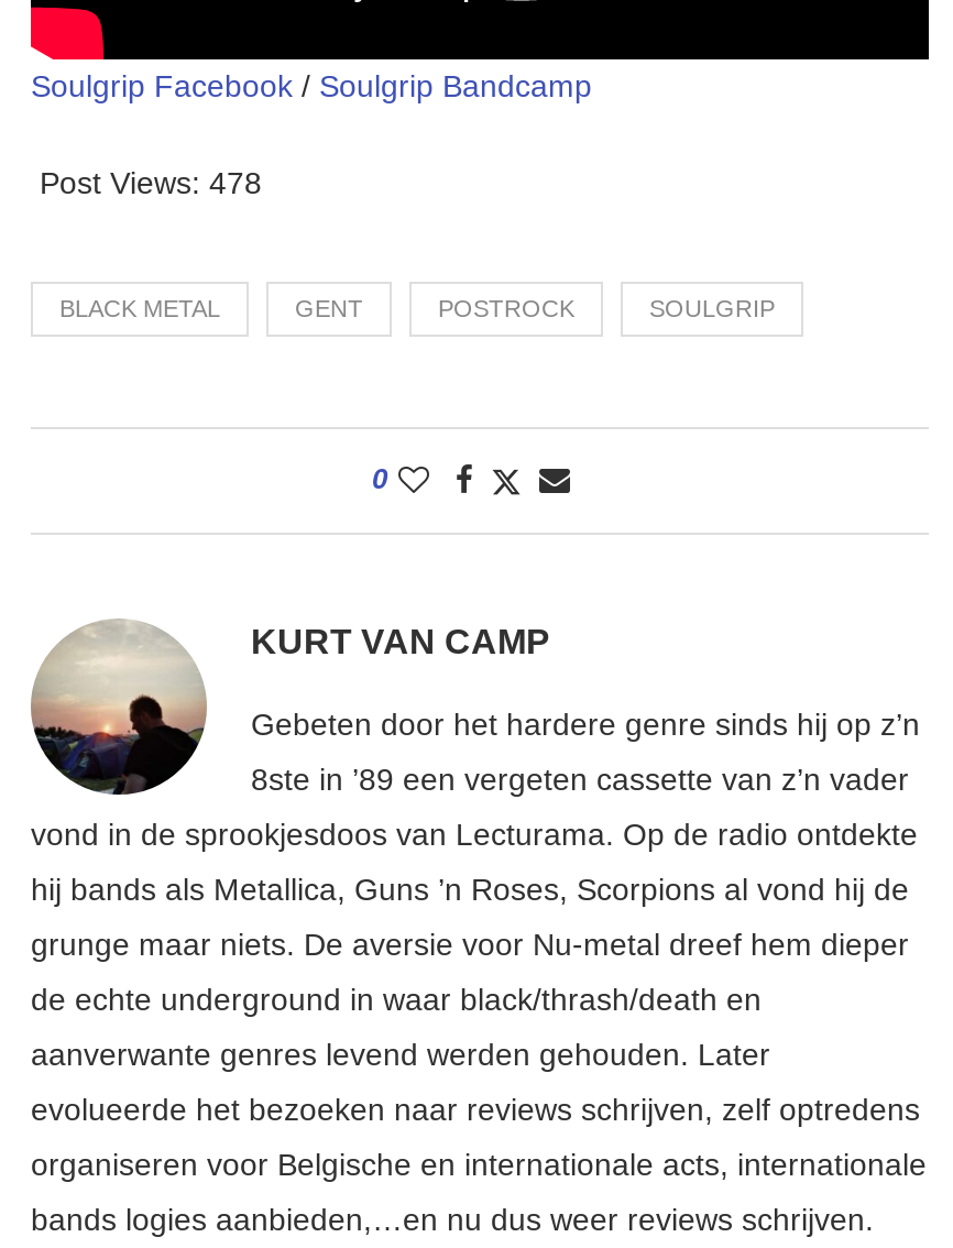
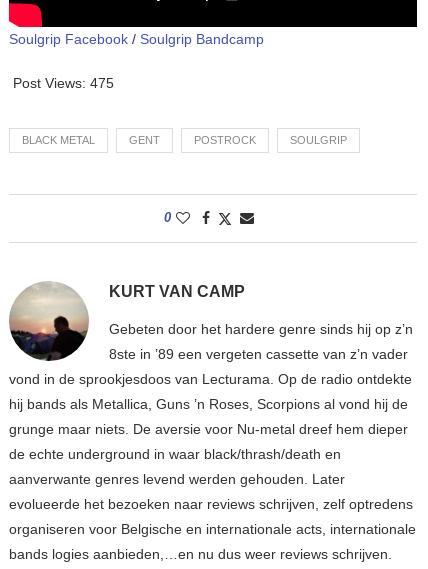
[40,165,262,200] Post Views: 478 -> [13,75,114,91] Post Views: 475

